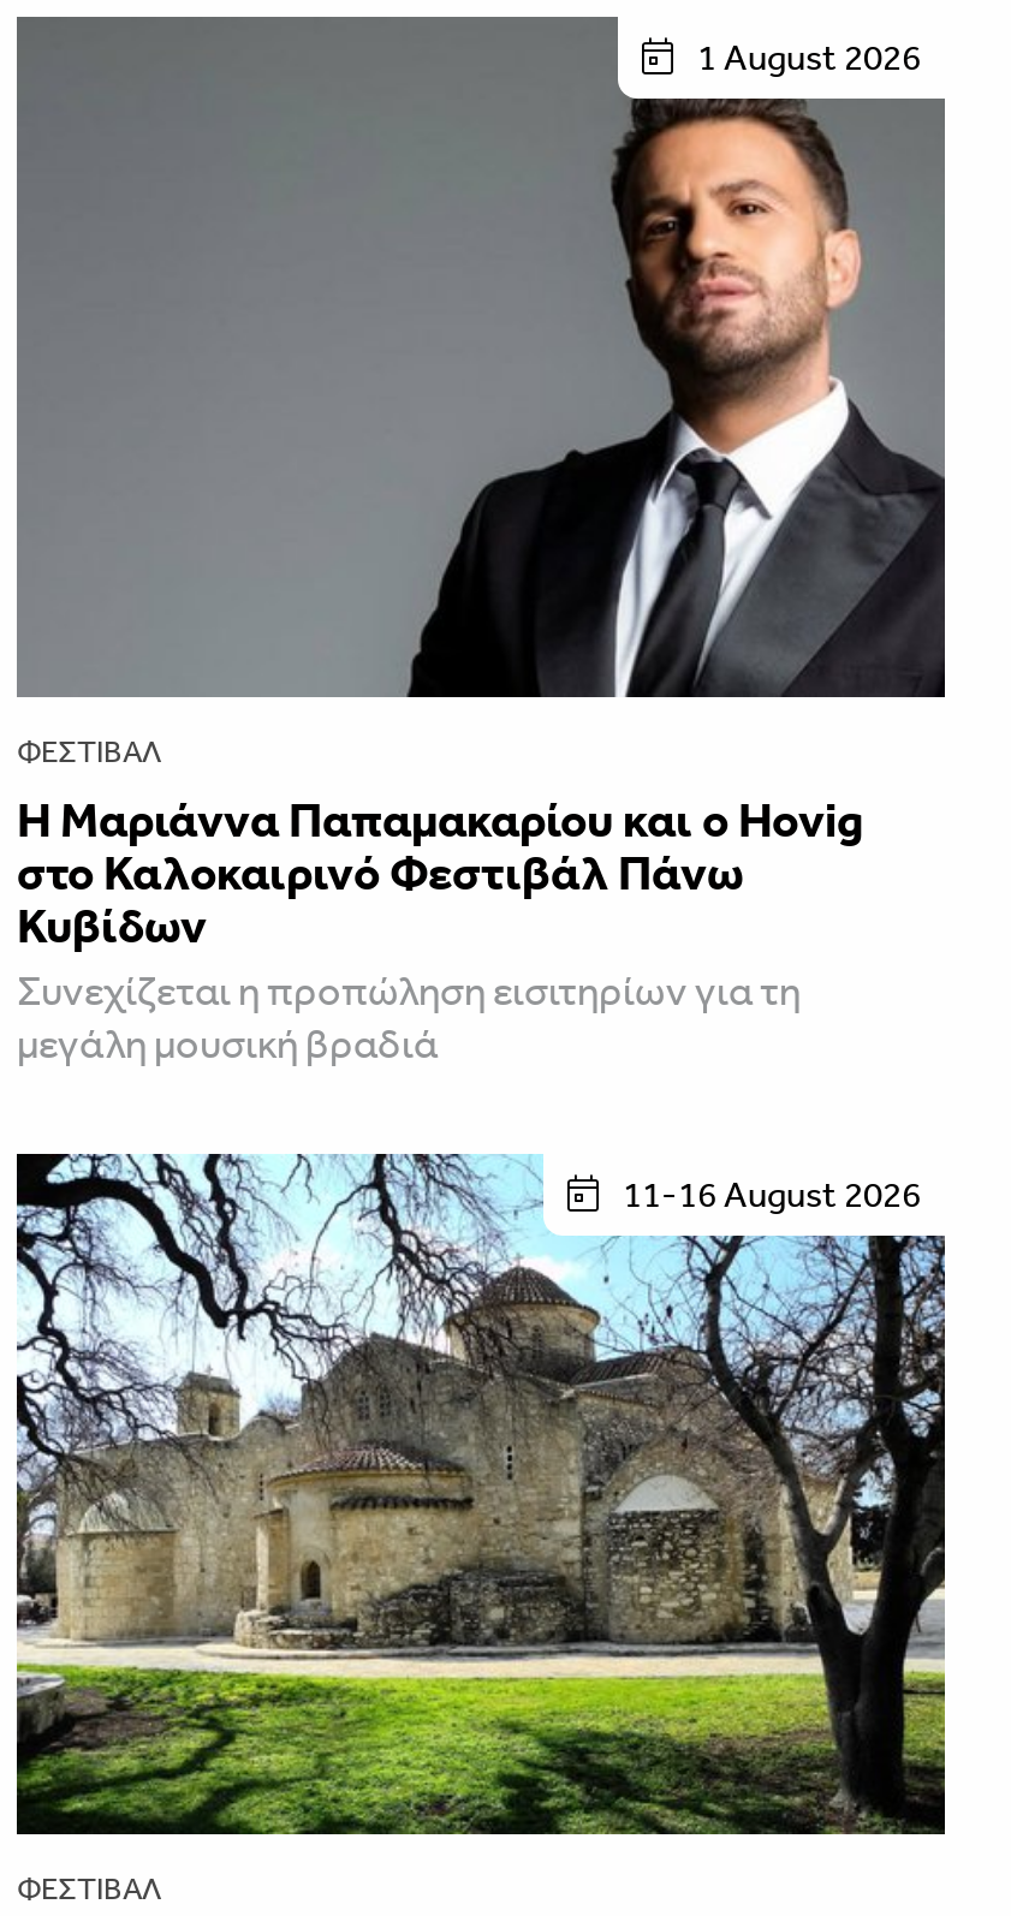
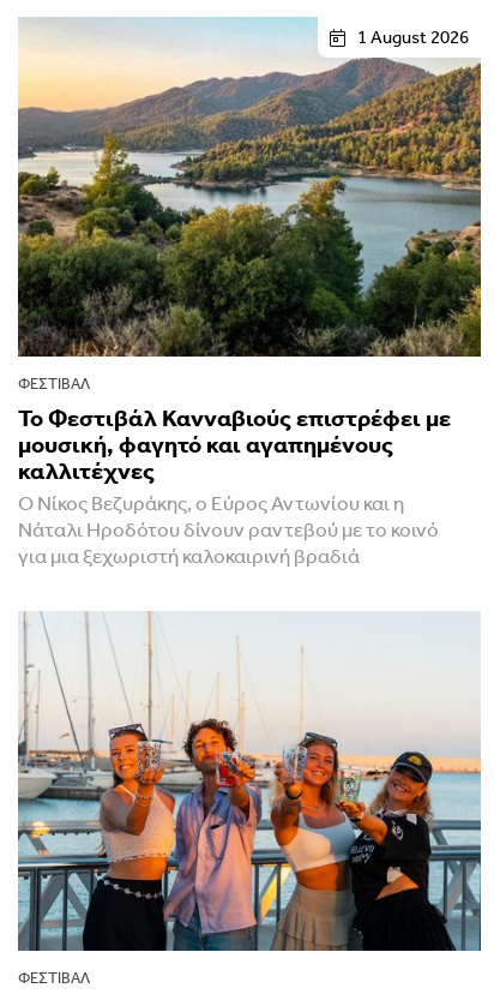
[14,16,947,1215] [image] | Η Μαριάννα Παπαμακαρίου και ο Hovig | στο Καλοκαιρινό Φεστιβάλ Πάνω | Κυβίδων | Συνεχίζεται η προπώληση εισιτηρίων για τη | μεγάλη μουσική βραδιά | 11-16 August 2026 -> [17,18,482,568] [image] | Το Φεστιβάλ Κανναβιούς επιστρέφει με | μουσική, φαγητό και αγαπημένους | καλλιτέχνες | Ο Νίκος Βεζυράκης, ο Εύρος Αντωνίου και η | Νάταλι Ηροδότου δίνουν ραντεβού με το κοινό | για μια ξεχωριστή καλοκαιρινή βραδιά
[14,1150,947,1838] [image] -> [17,611,481,952] [image]

